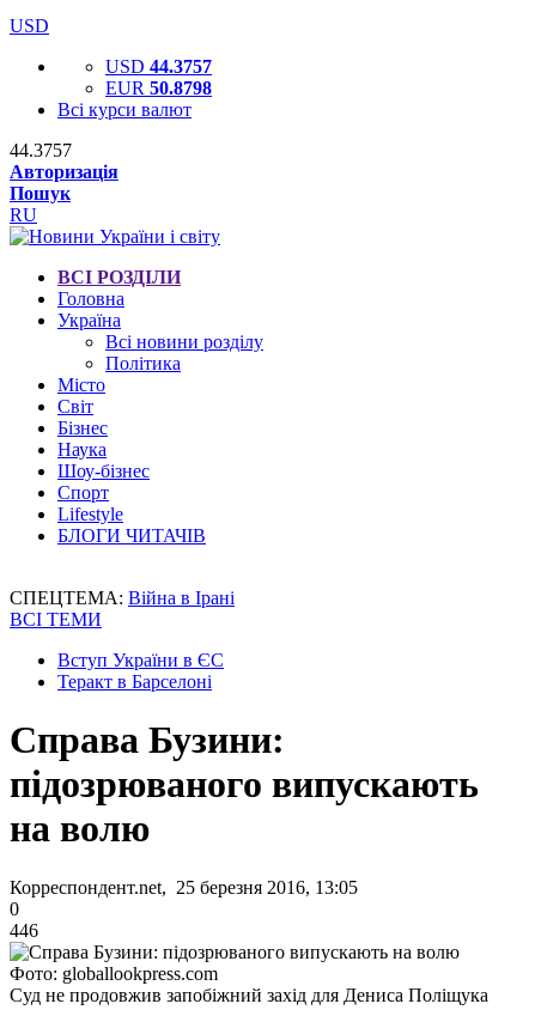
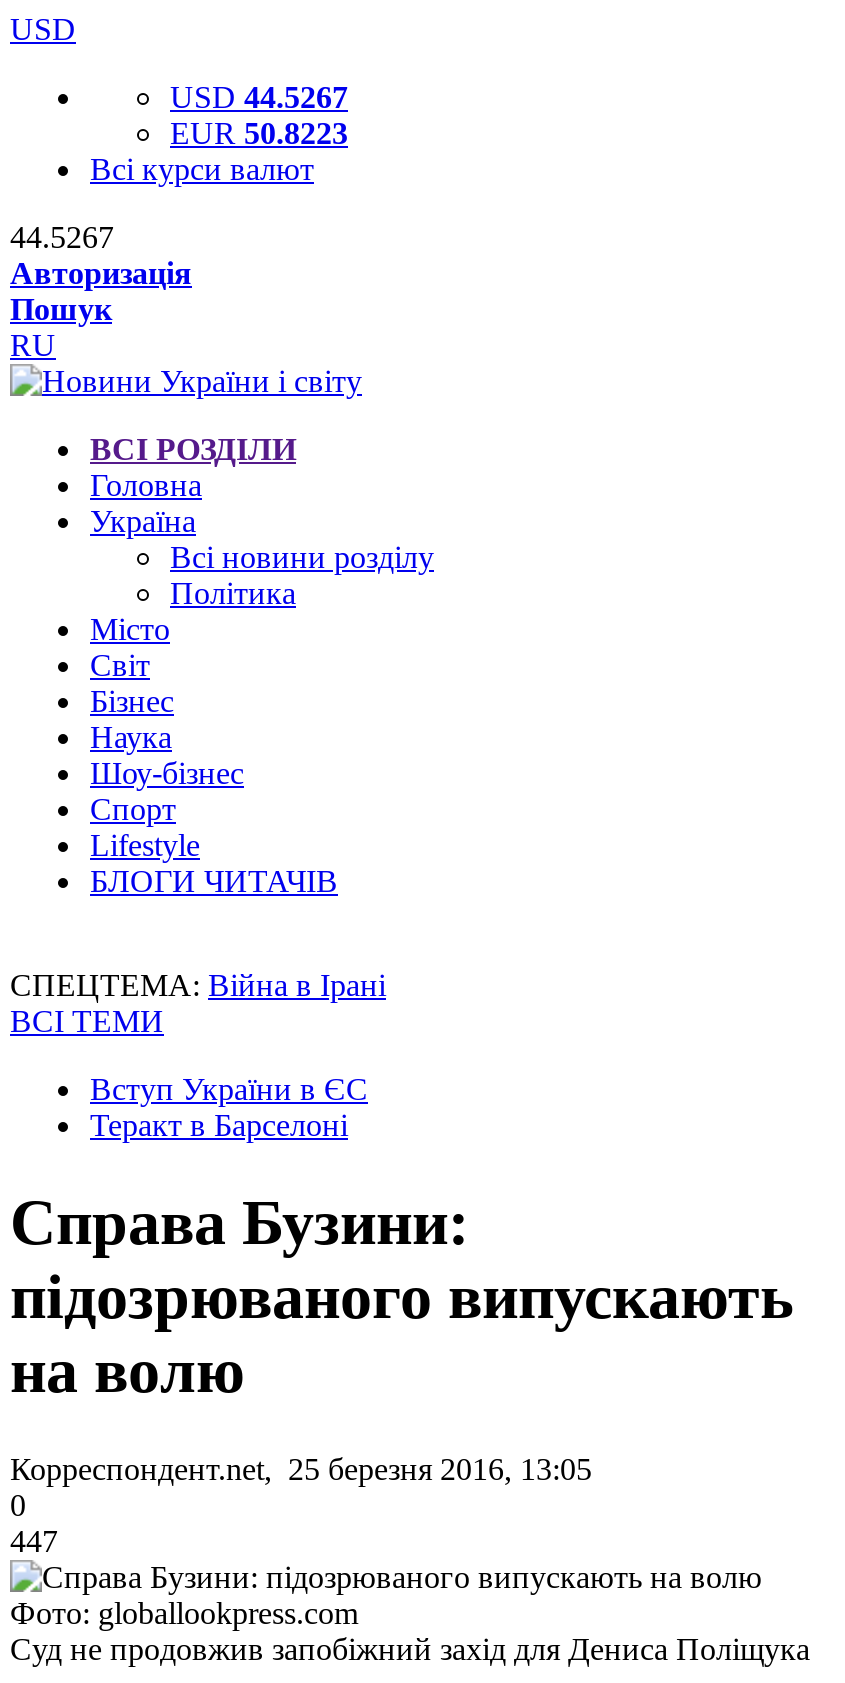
[105,56,212,77] USD 44.3757 -> [170,80,348,114] USD 44.5267
[105,78,212,98] EUR 50.8798 -> [170,116,348,150] EUR 50.8223
[10,140,72,160] 44.3757 -> [10,220,114,254] 44.5267
[10,920,38,941] 446 -> [10,1524,58,1558] 447

